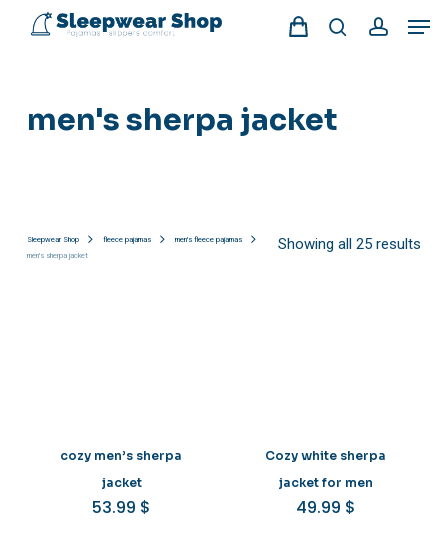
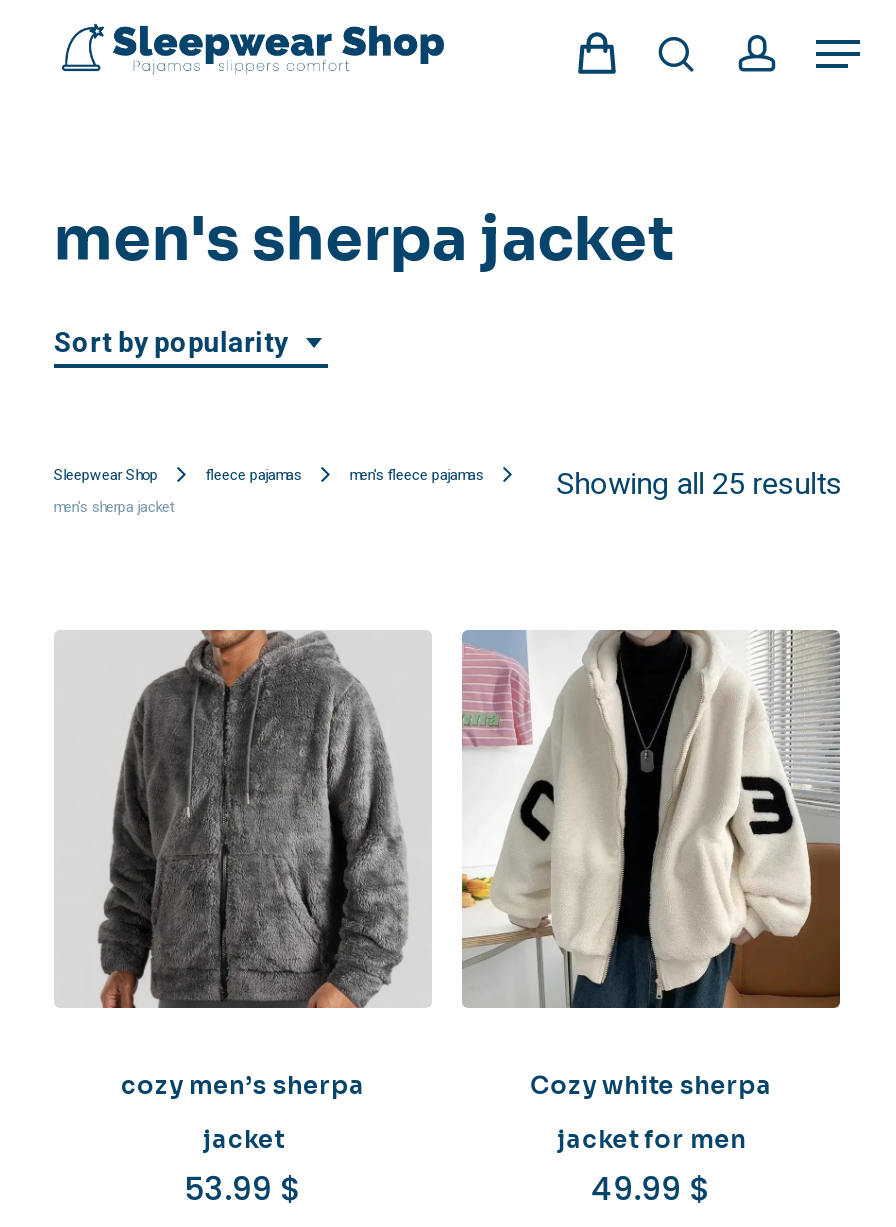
none -> [54,326,288,358] Sort by popularity
none -> [56,628,432,1010] [image]
none -> [460,628,842,1010] [image]

